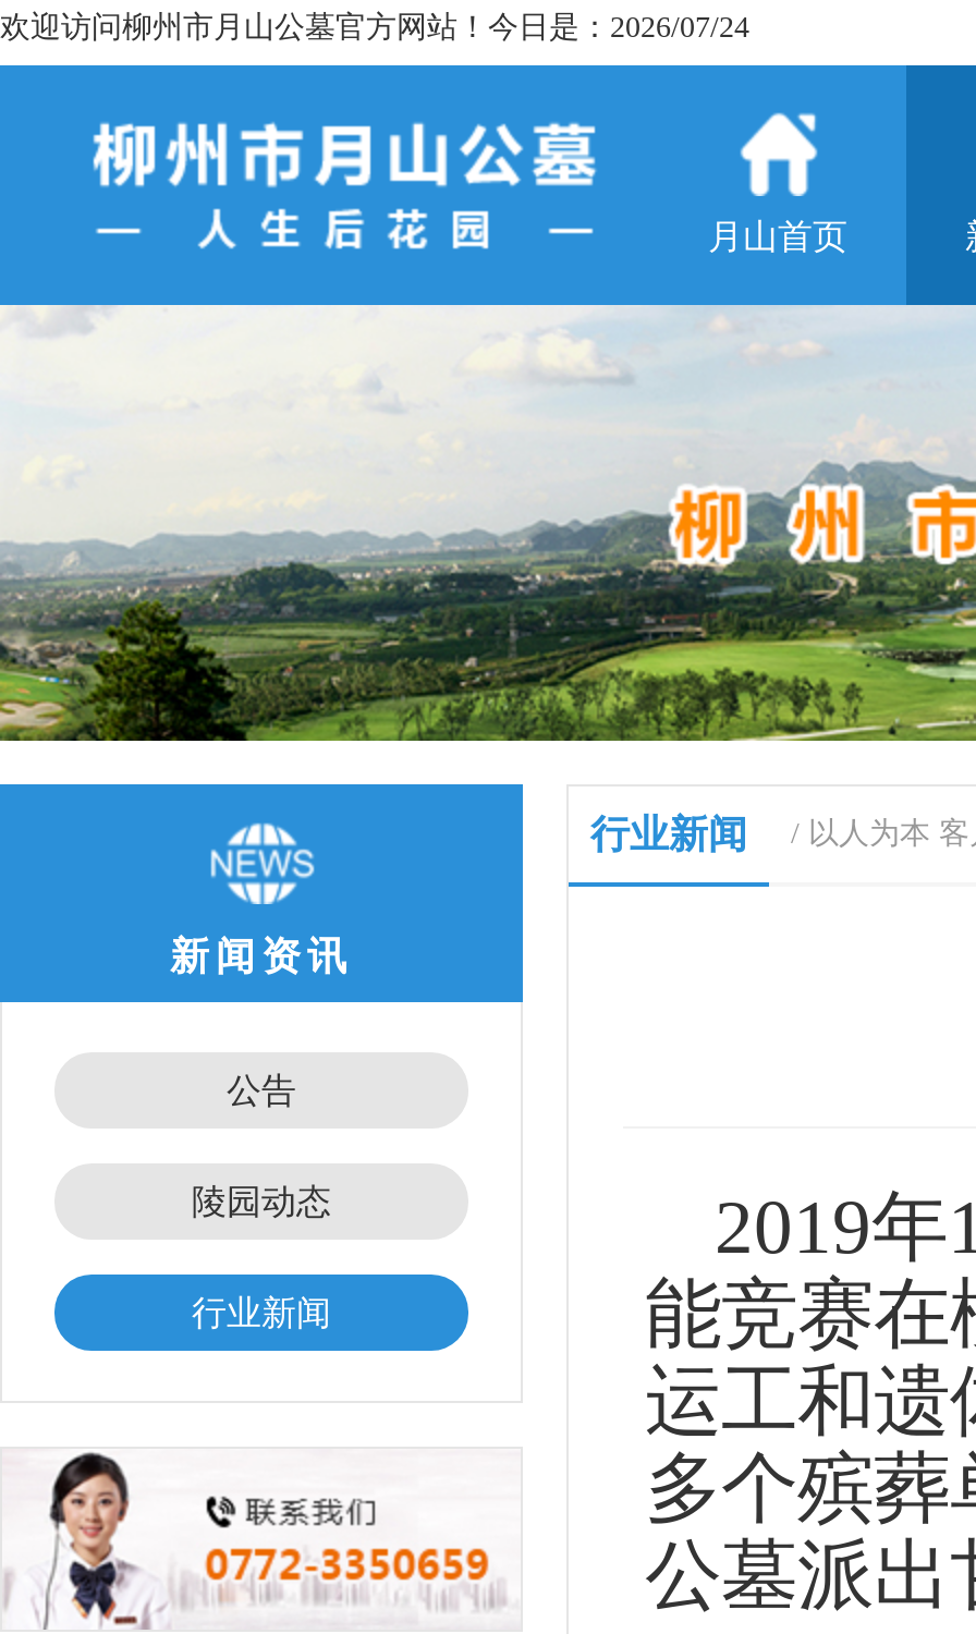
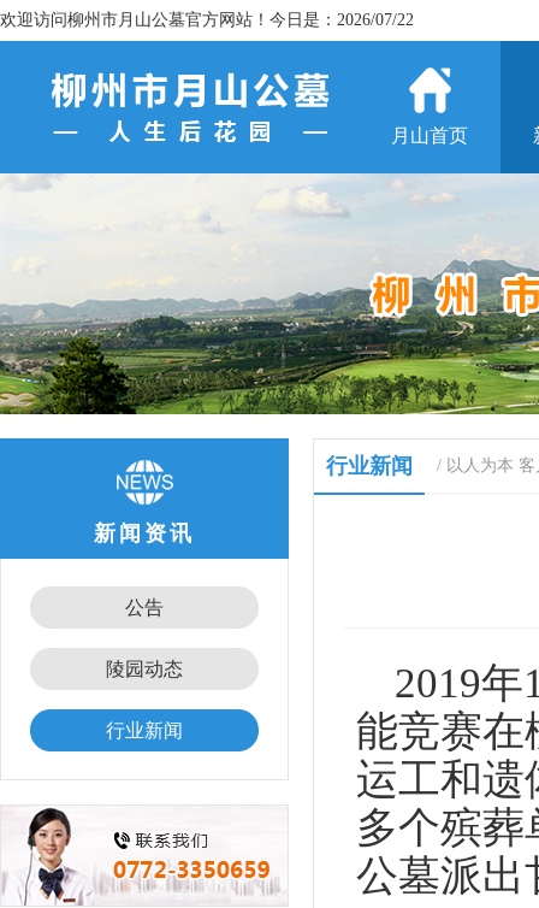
[0,11,749,44] 欢迎访问柳州市月山公墓官方网站！今日是：2026/07/24 -> [0,11,414,29] 欢迎访问柳州市月山公墓官方网站！今日是：2026/07/22

